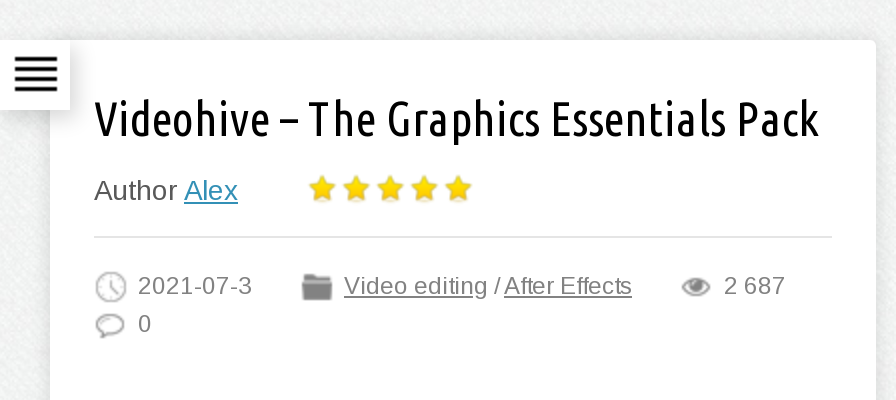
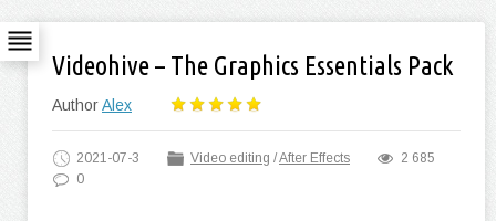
[724,272,786,300] 2 687 -> [401,150,435,166] 2 685

